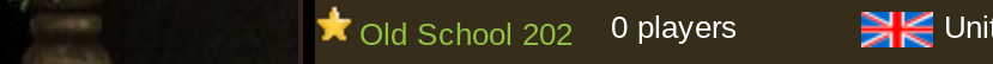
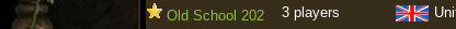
[359,9,738,52] Old School 202 0 players -> [166,4,339,24] Old School 202 3 players

